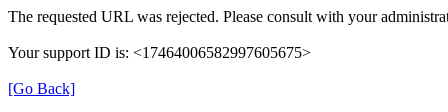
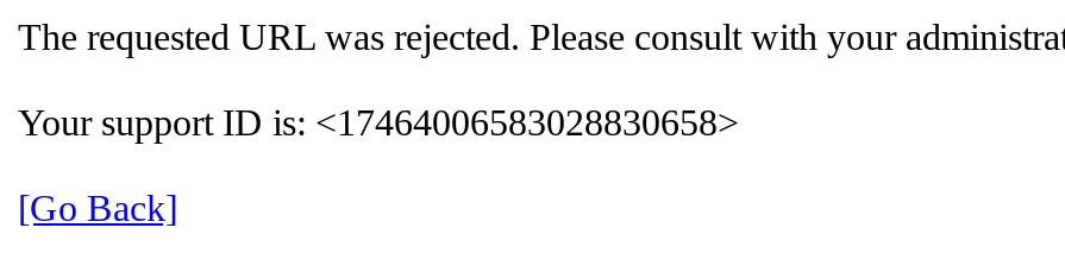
[8,44,311,61] Your support ID is: <17464006582997605675> -> [18,102,739,143] Your support ID is: <17464006583028830658>

